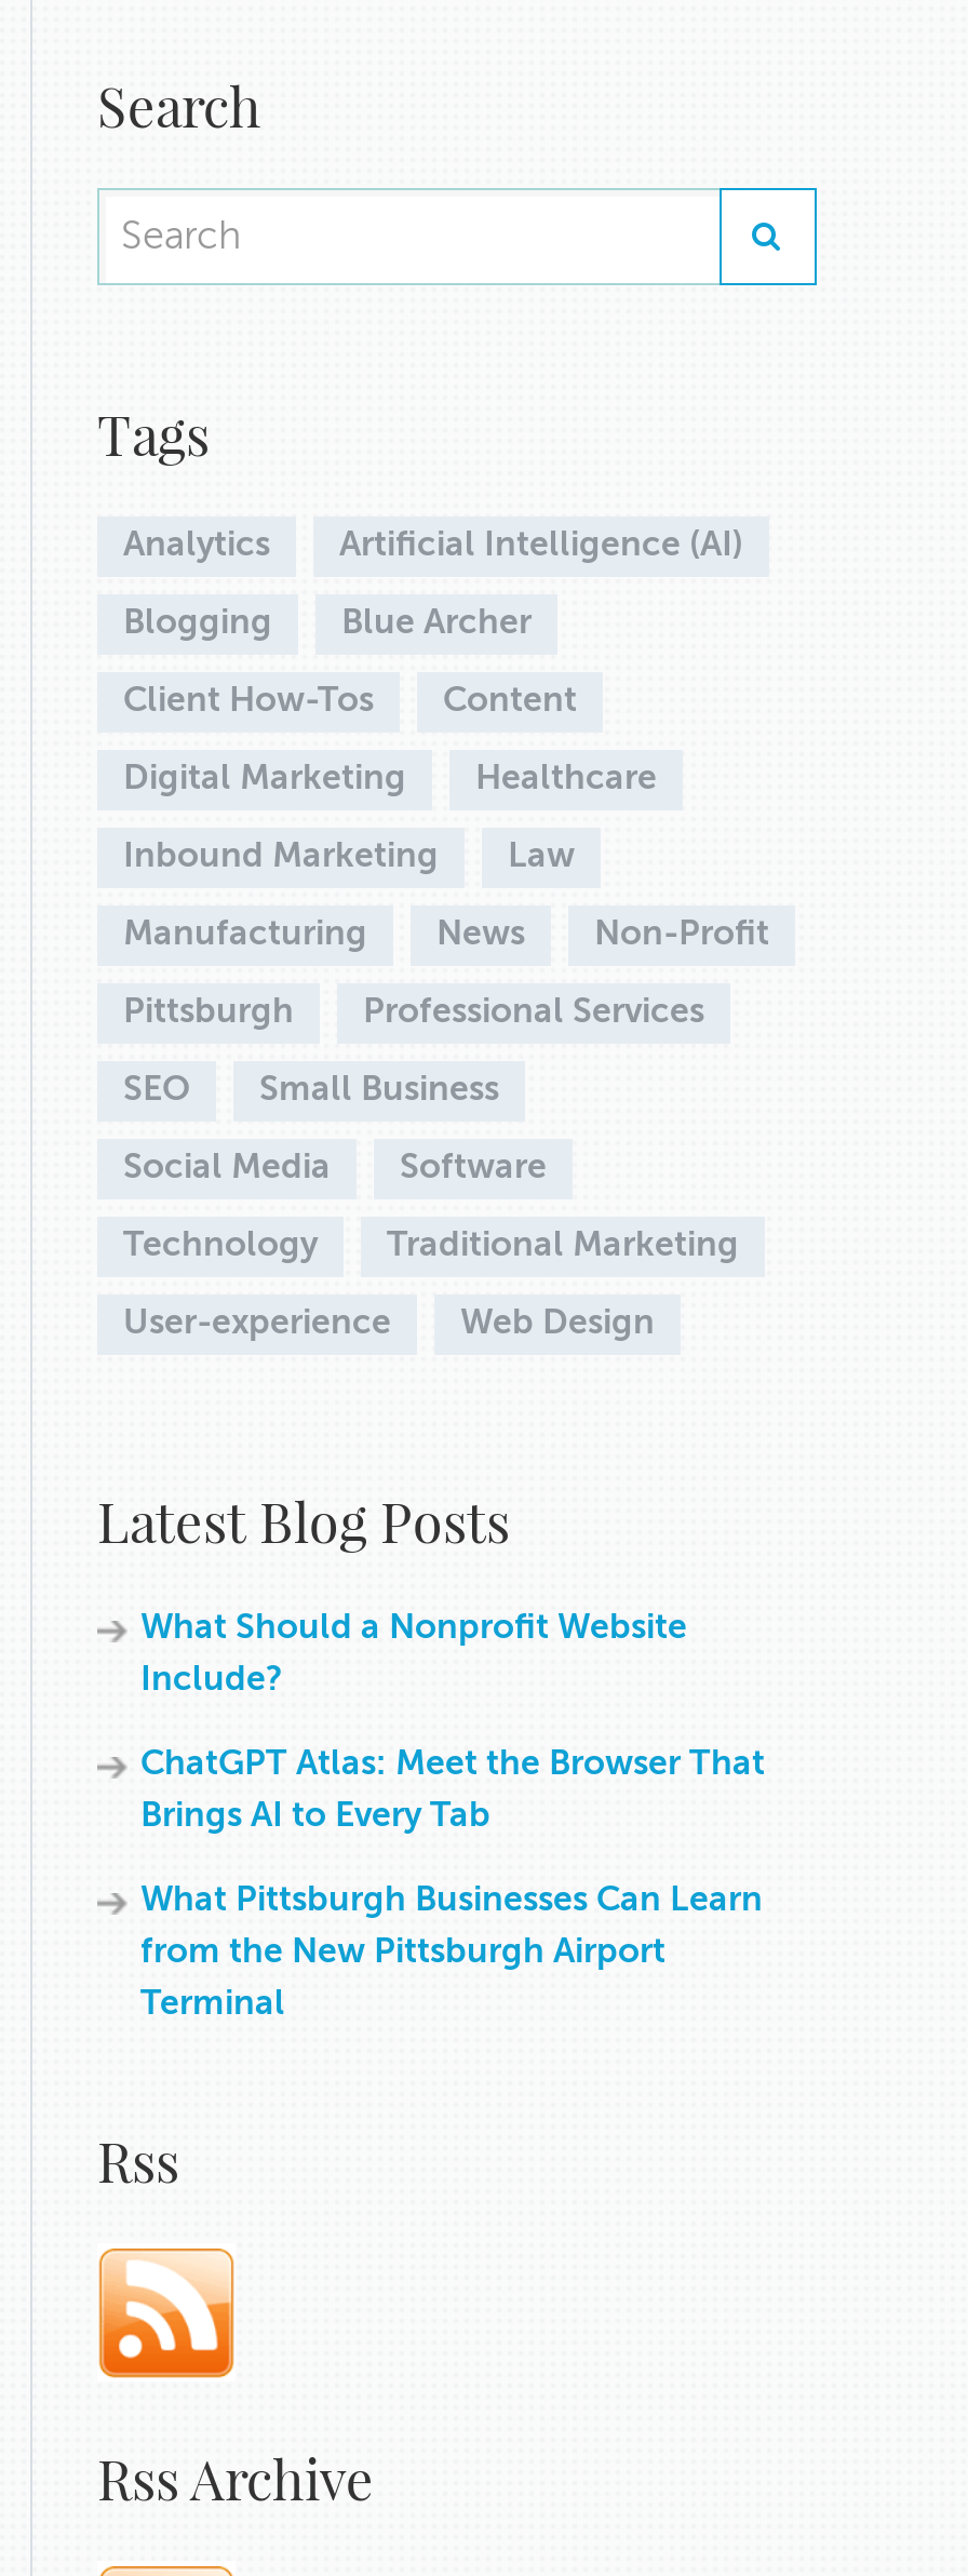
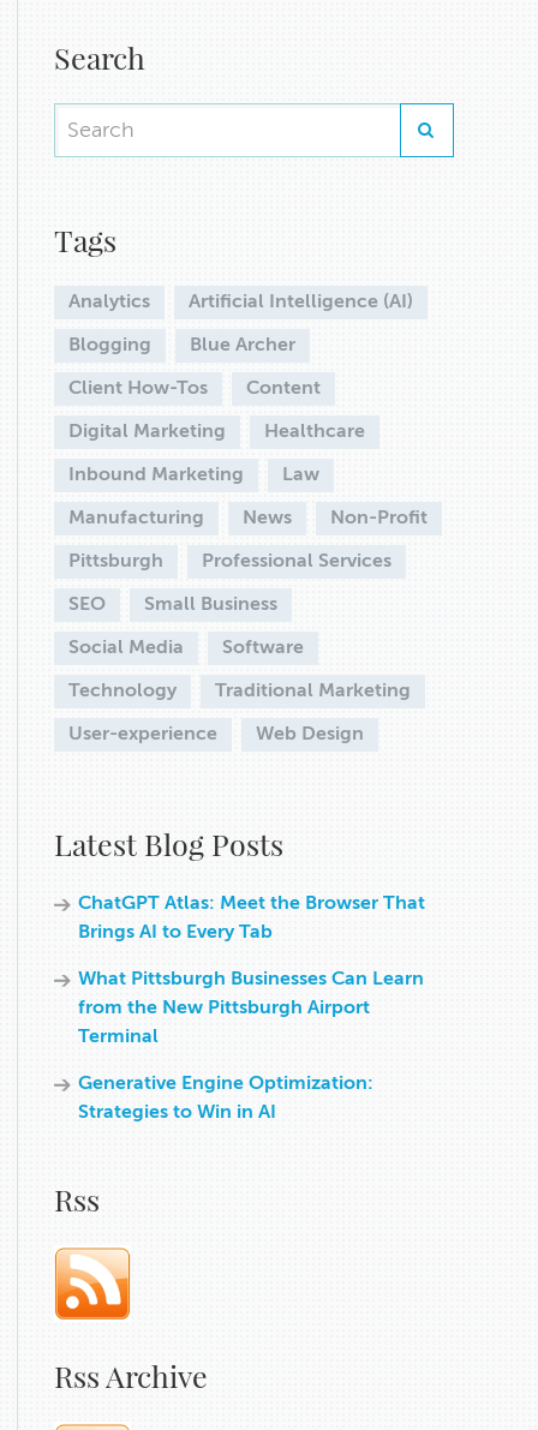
[140,1612,687,1699] What Should a Nonprofit Website | Include? -> none
moved [140,1748,765,2023] -> [78,895,425,1047]: ChatGPT Atlas: Meet the Browser That | Brings AI to Every Tab | What Pittsburgh Businesses Can Learn | from the New Pittsburgh Airport | Terminal
none -> [78,1075,373,1123] Generative Engine Optimization: | Strategies to Win in AI

